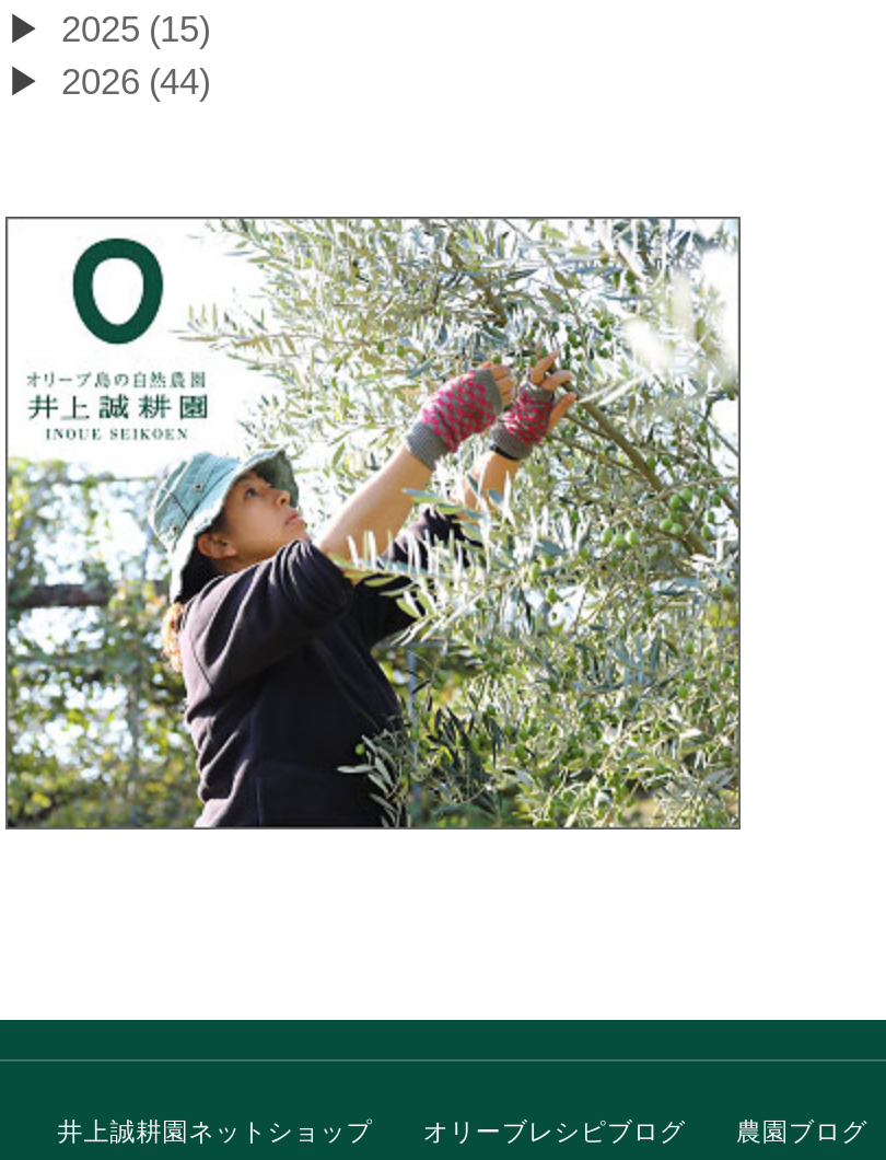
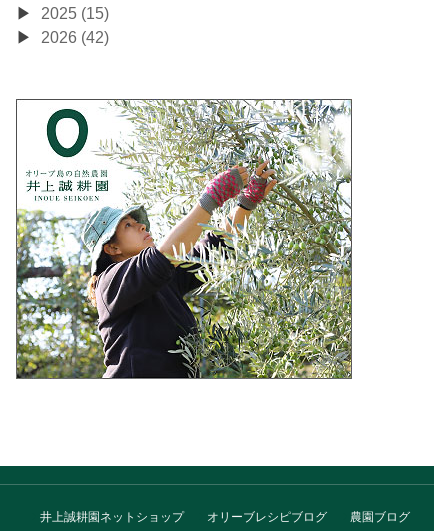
[61,62,210,102] 2026 (44) -> [41,28,109,46] 2026 (42)

